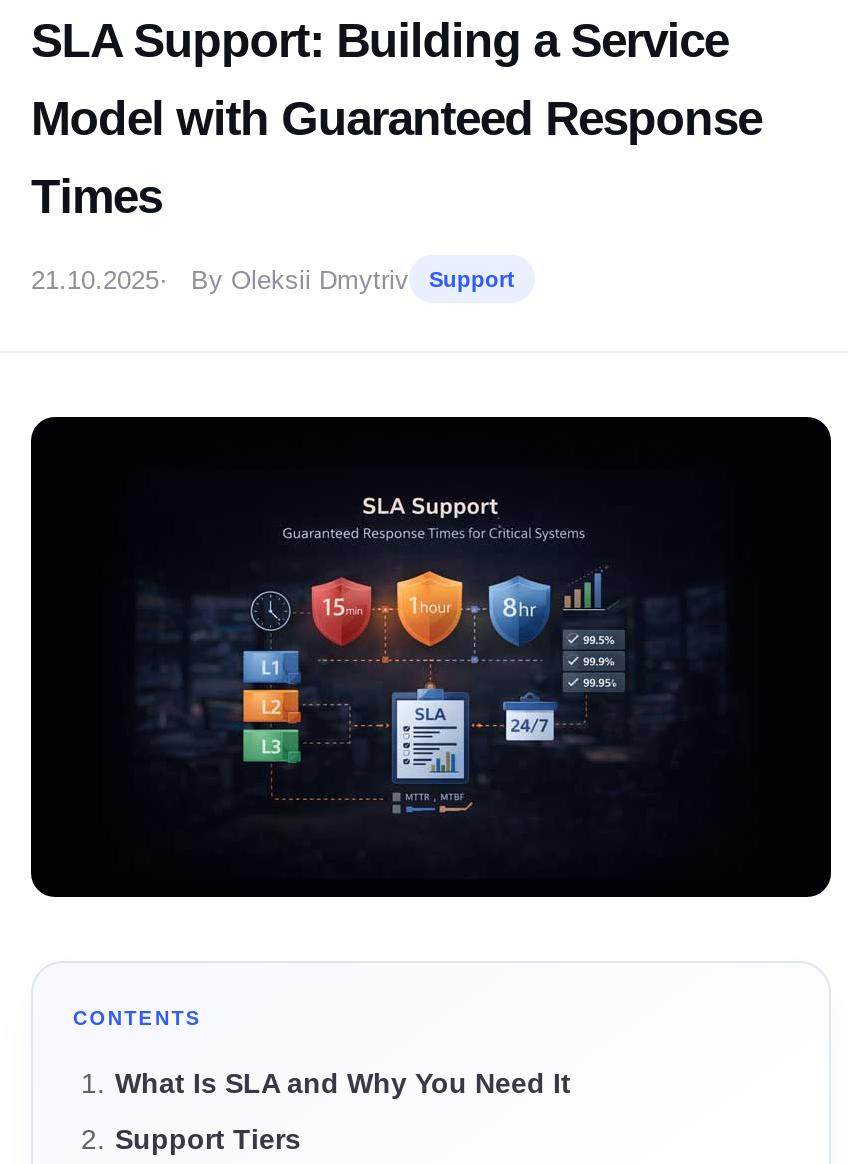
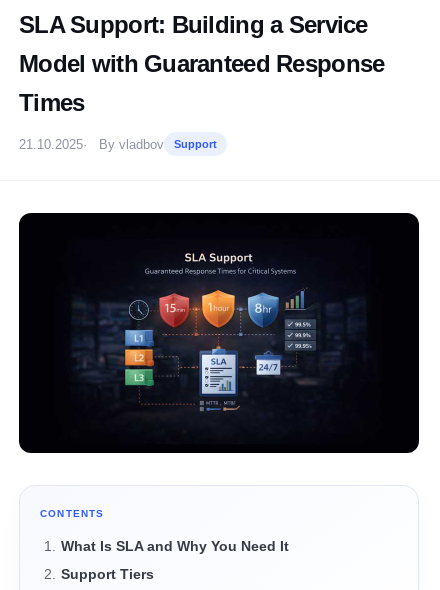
[191,264,409,294] By Oleksii Dmytriv -> [99,136,164,151] By vladbov

